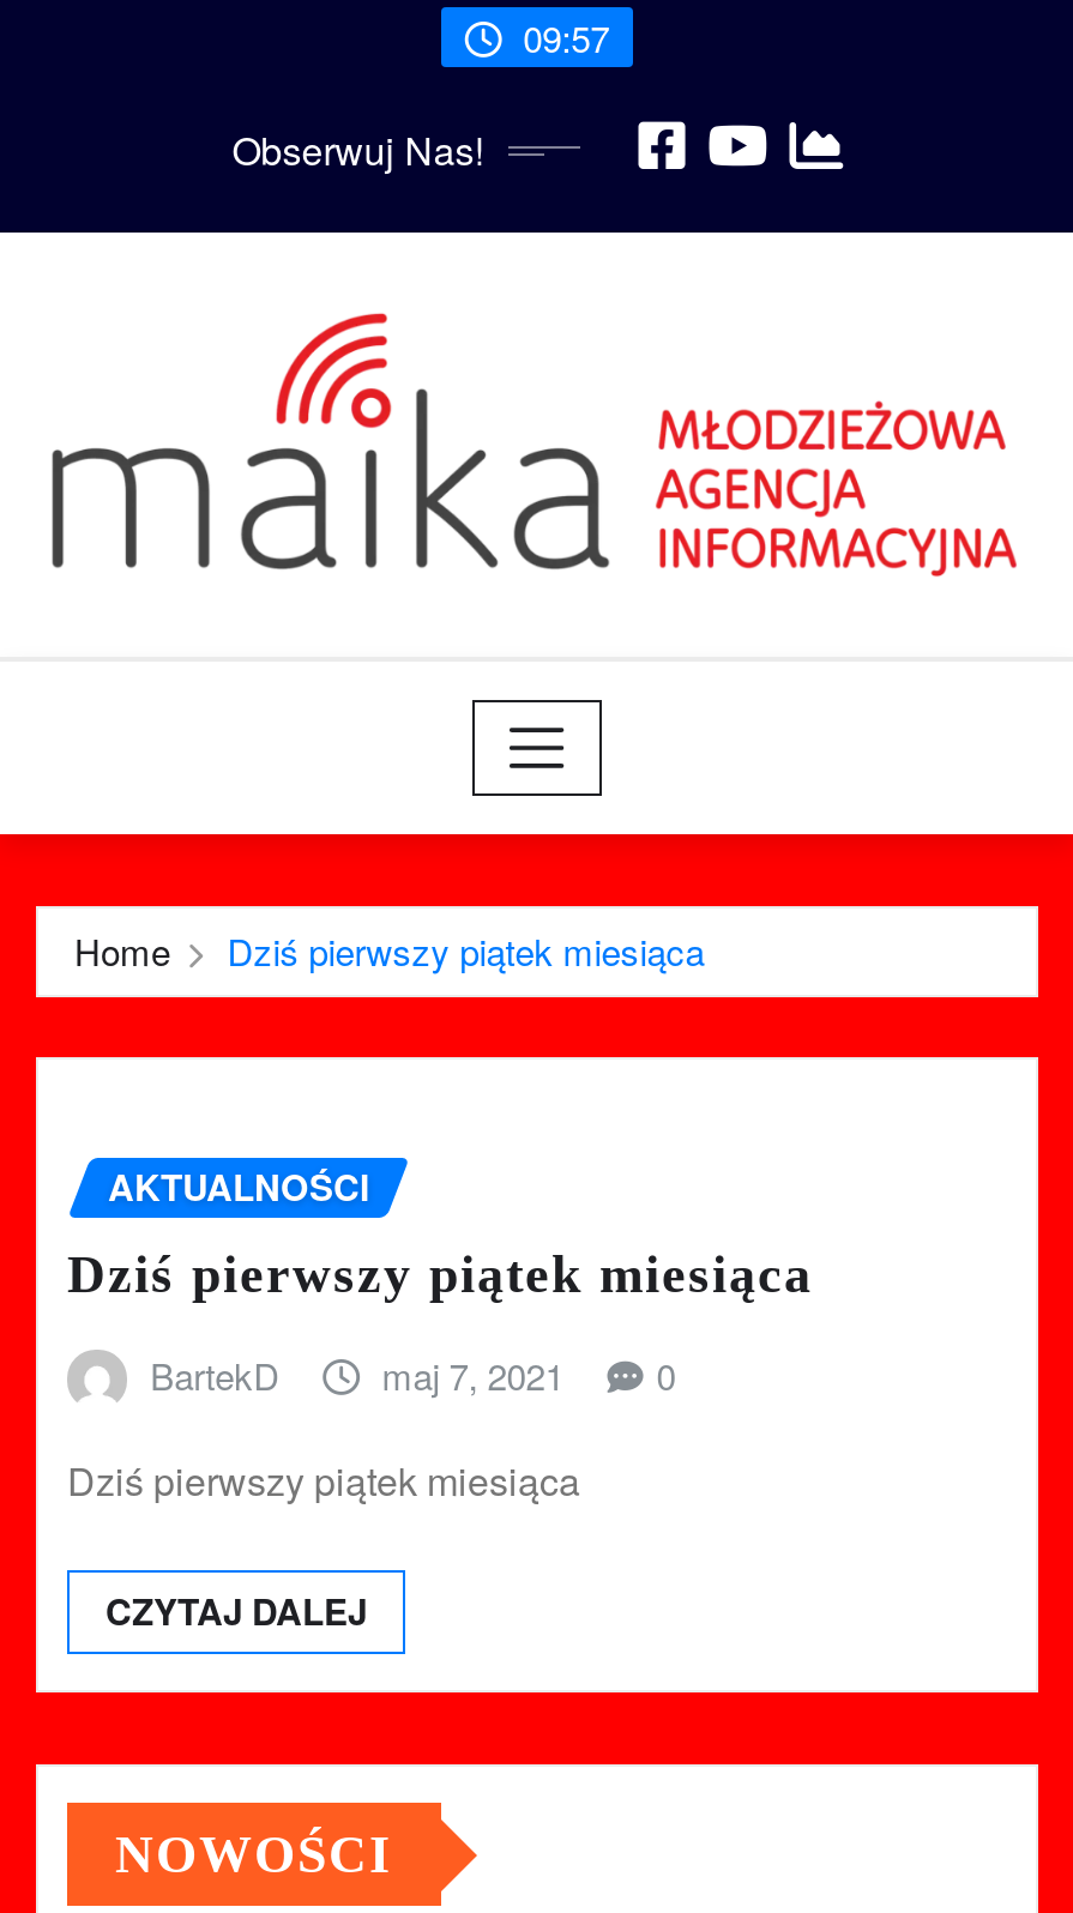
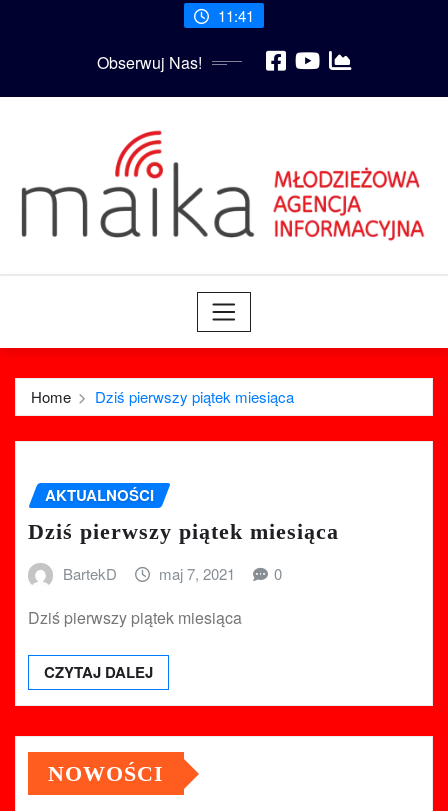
[513,12,609,63] 09:57 -> [214,5,254,26] 11:41

